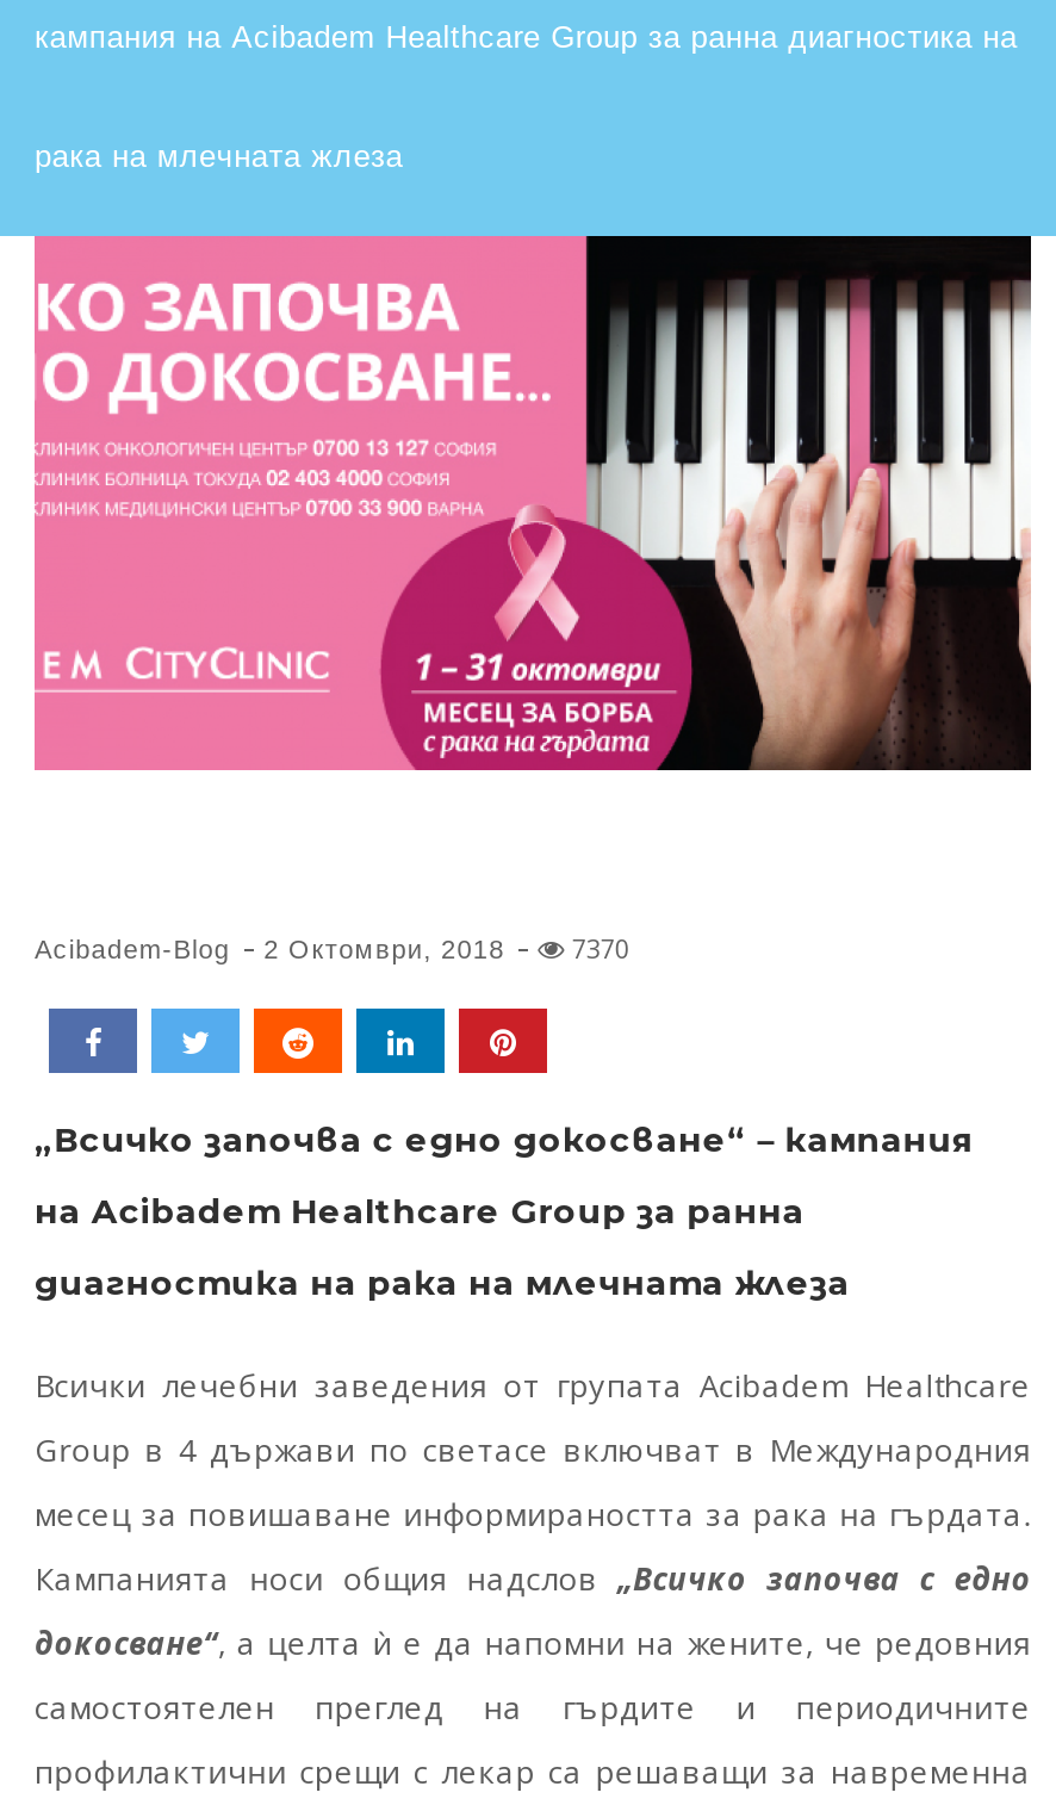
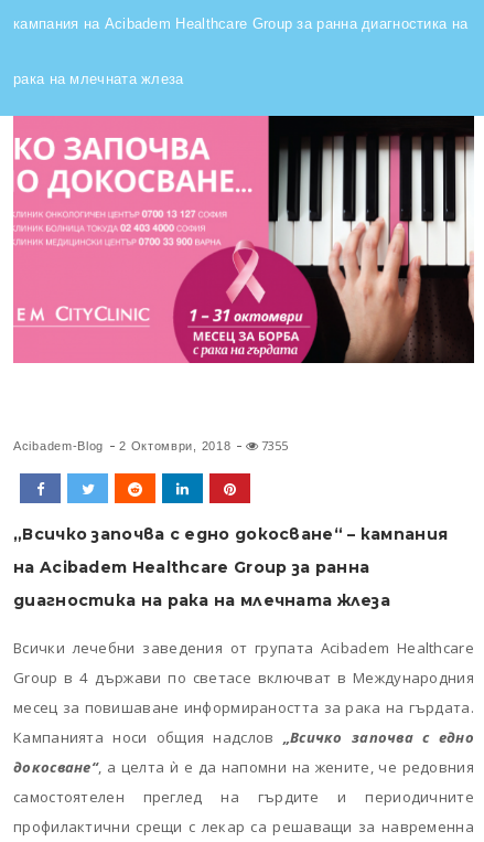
[572,931,629,967] 7370 -> [262,437,288,454] 7355

